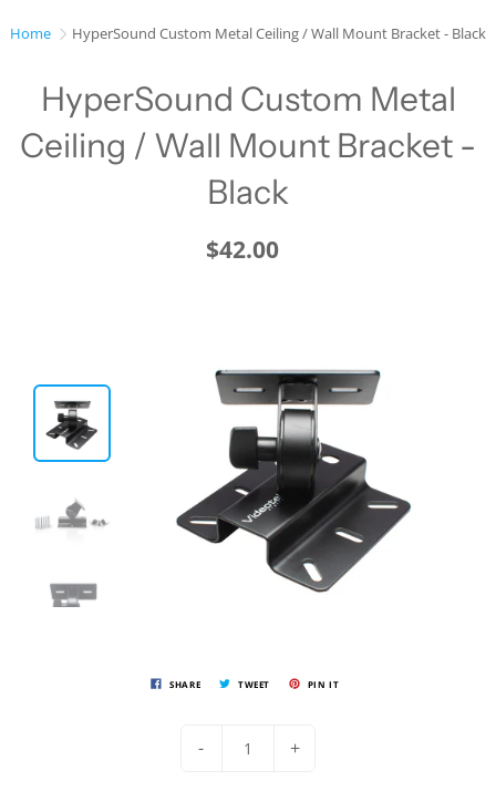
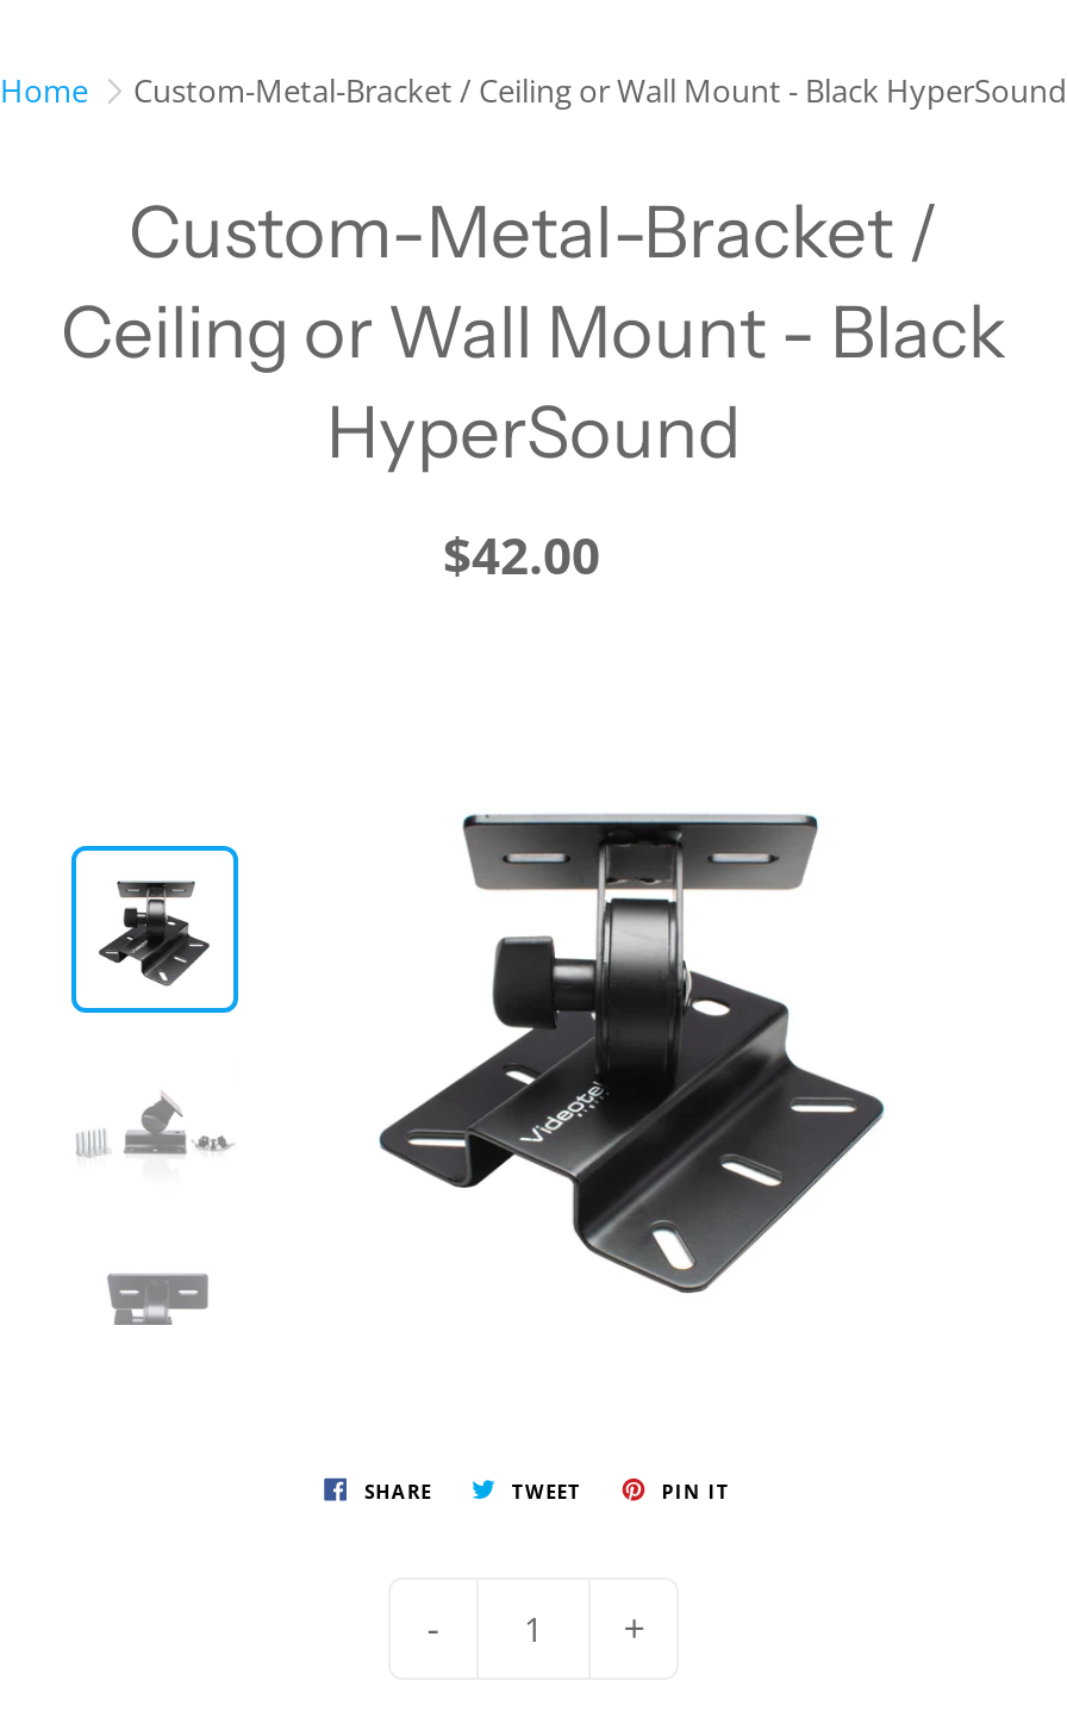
[72,23,486,43] HyperSound Custom Metal Ceiling / Wall Mount Bracket - Black -> [133,68,1067,111] Custom-Metal-Bracket / Ceiling or Wall Mount - Black HyperSound
[20,78,476,212] HyperSound Custom Metal | Ceiling / Wall Mount Bracket - | Black -> [61,187,1006,476] Custom-Metal-Bracket / | Ceiling or Wall Mount - Black | HyperSound

